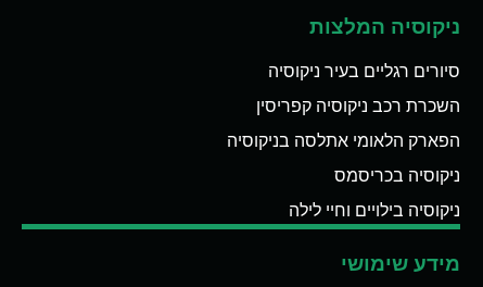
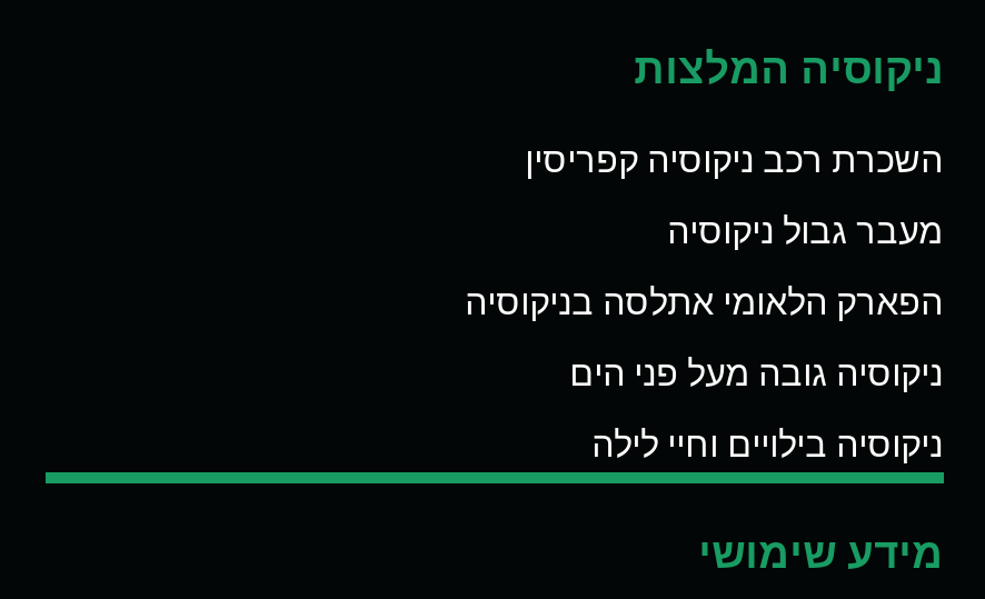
[268,62,460,80] סיורים רגליים בעיר ניקוסיה -> none
moved [256,97,460,115] -> [525,141,943,179]: השכרת רכב ניקוסיה קפריסין
none -> [667,212,943,250] מעבר גבול ניקוסיה
[334,166,460,185] ניקוסיה בכריסמס -> [569,355,943,392] ניקוסיה גובה מעל פני הים

